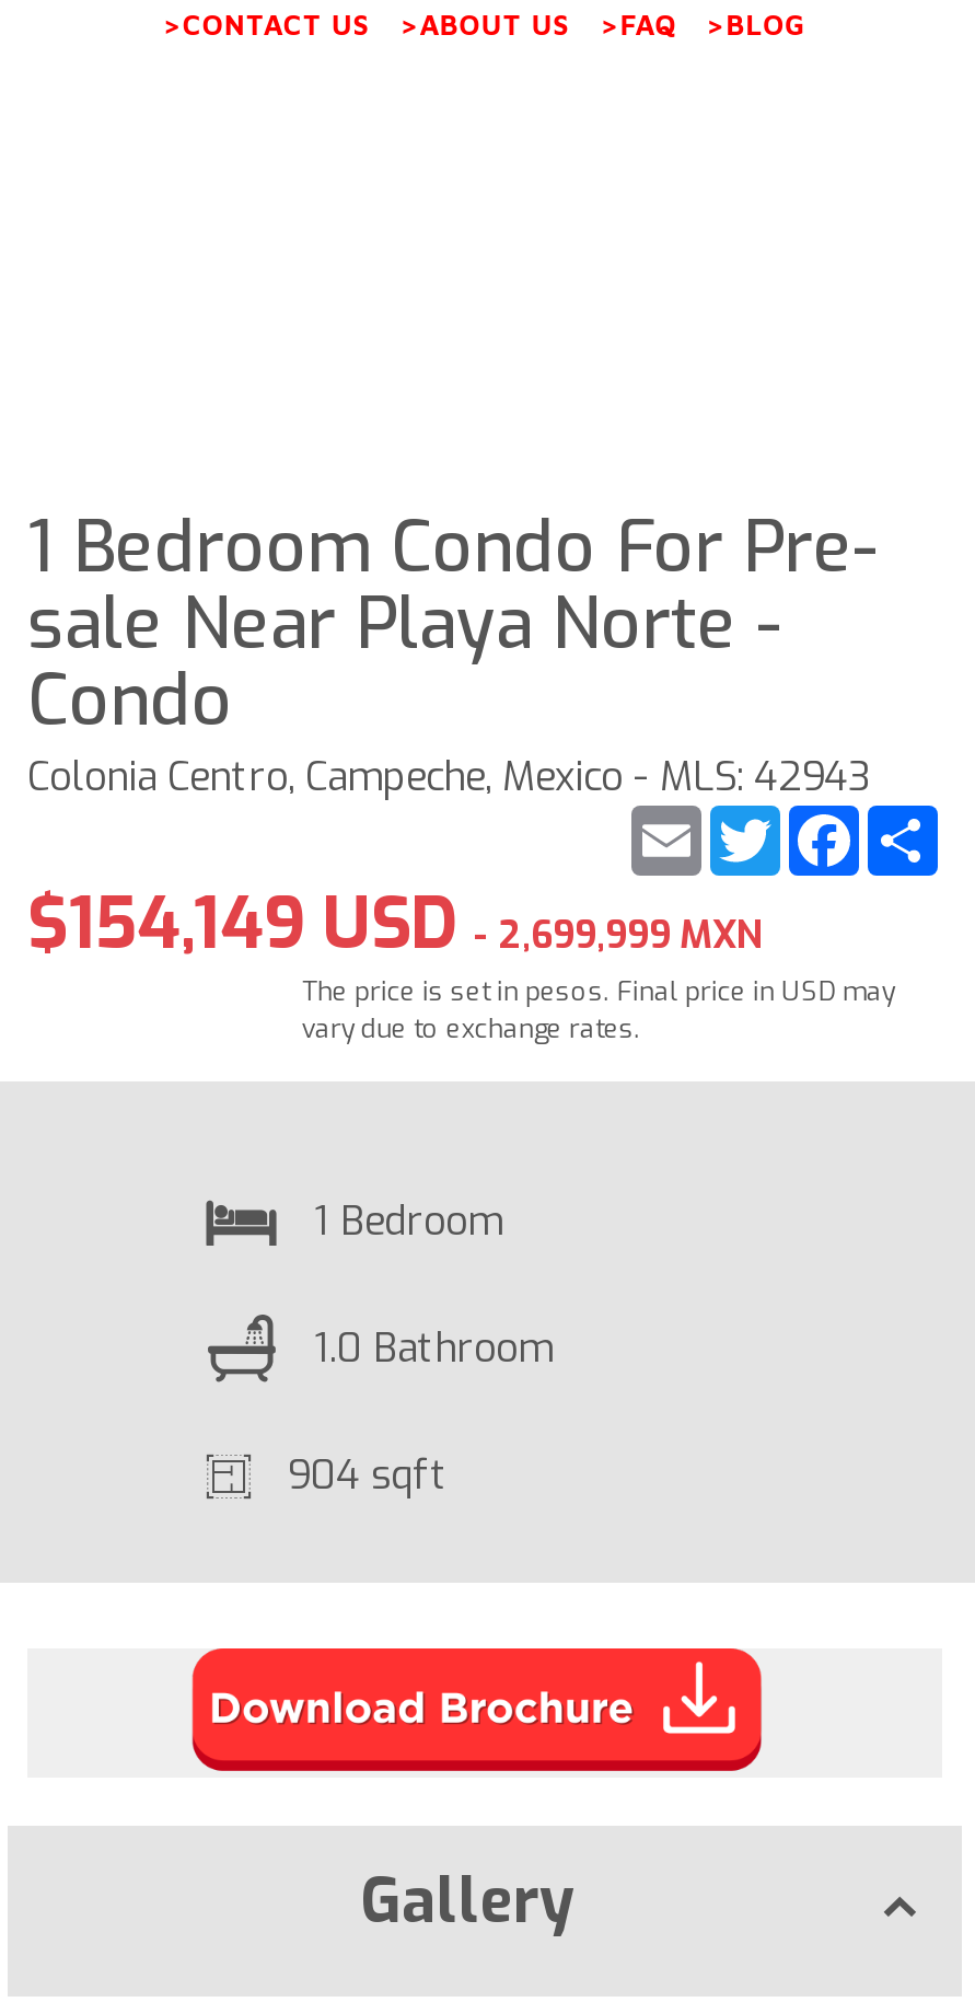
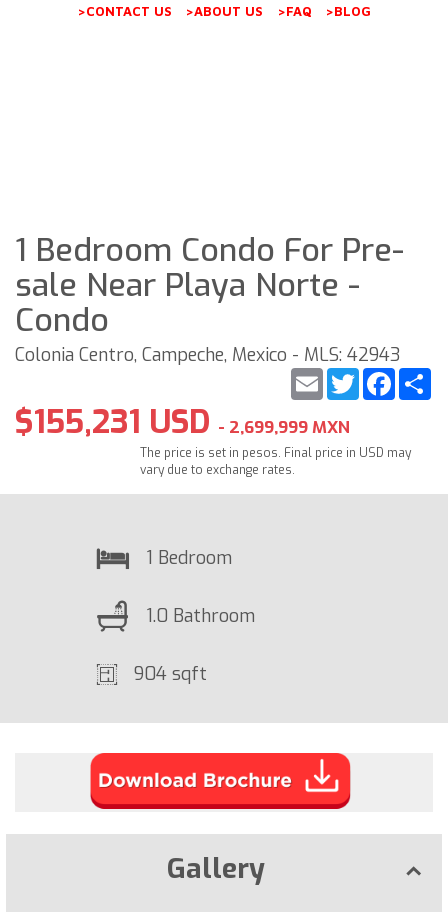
[27,878,763,970] $154,149 USD - 2,699,999 MXN -> [15,401,350,443] $155,231 USD - 2,699,999 MXN

